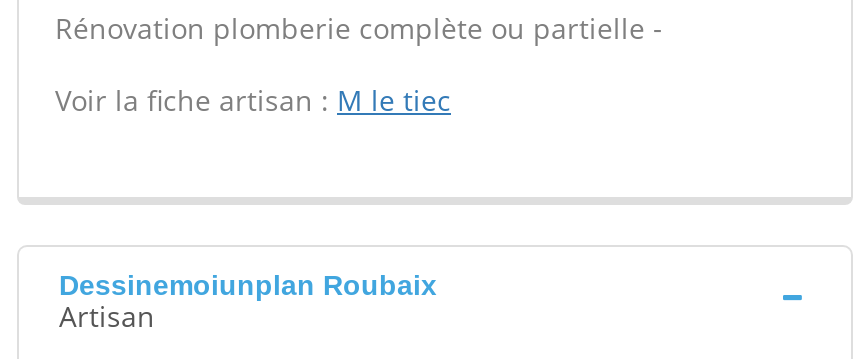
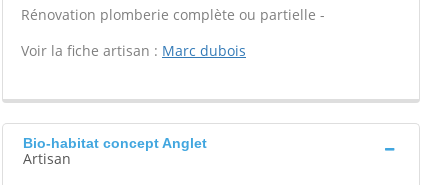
[55,81,451,119] Voir la fiche artisan : M le tiec -> [21,41,246,60] Voir la fiche artisan : Marc dubois
[59,269,437,301] Dessinemoiunplan Roubaix -> [23,135,207,151] Bio-habitat concept Anglet

